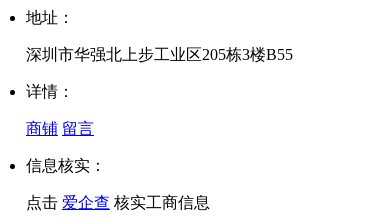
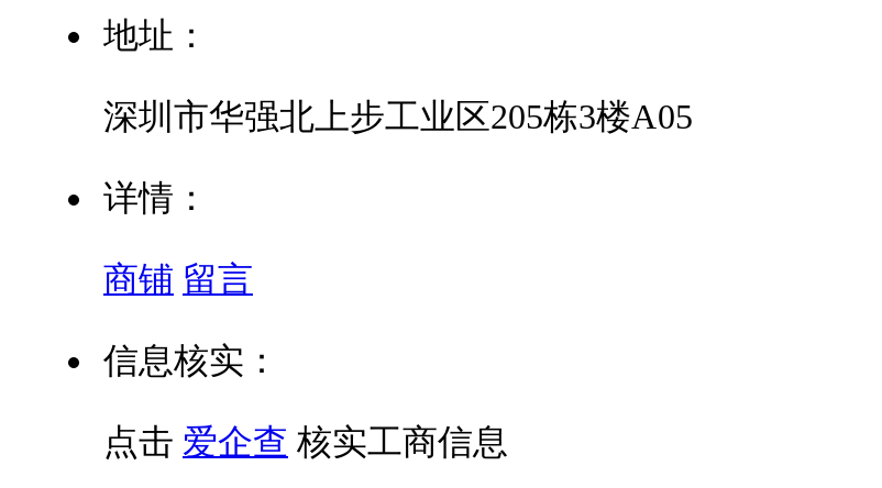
[26,46,293,63] 深圳市华强北上步工业区205栋3楼B55 -> [103,98,693,136] 深圳市华强北上步工业区205栋3楼A05

